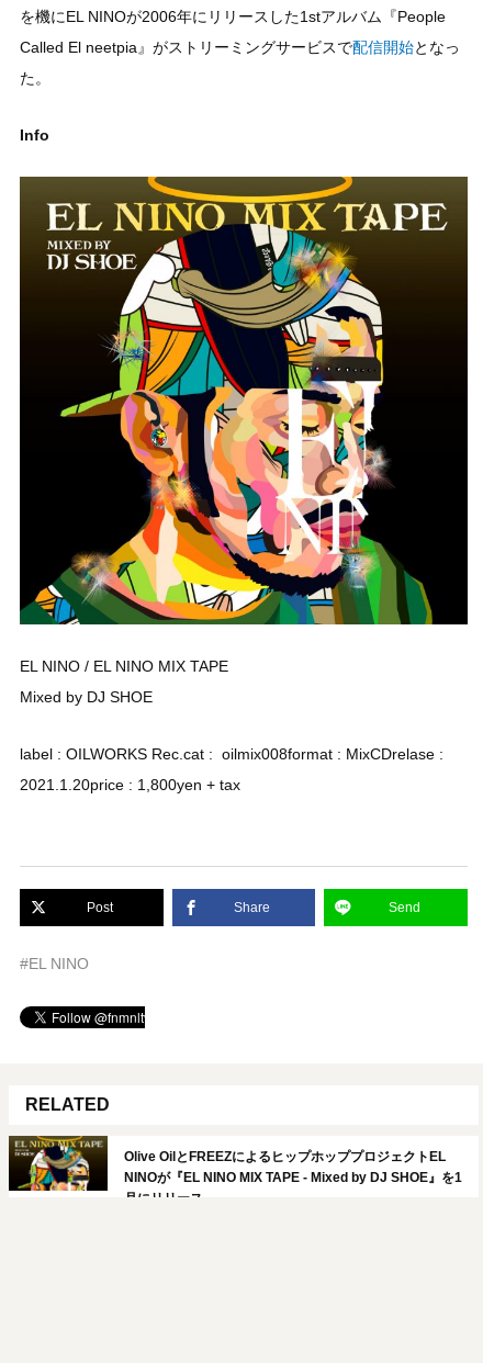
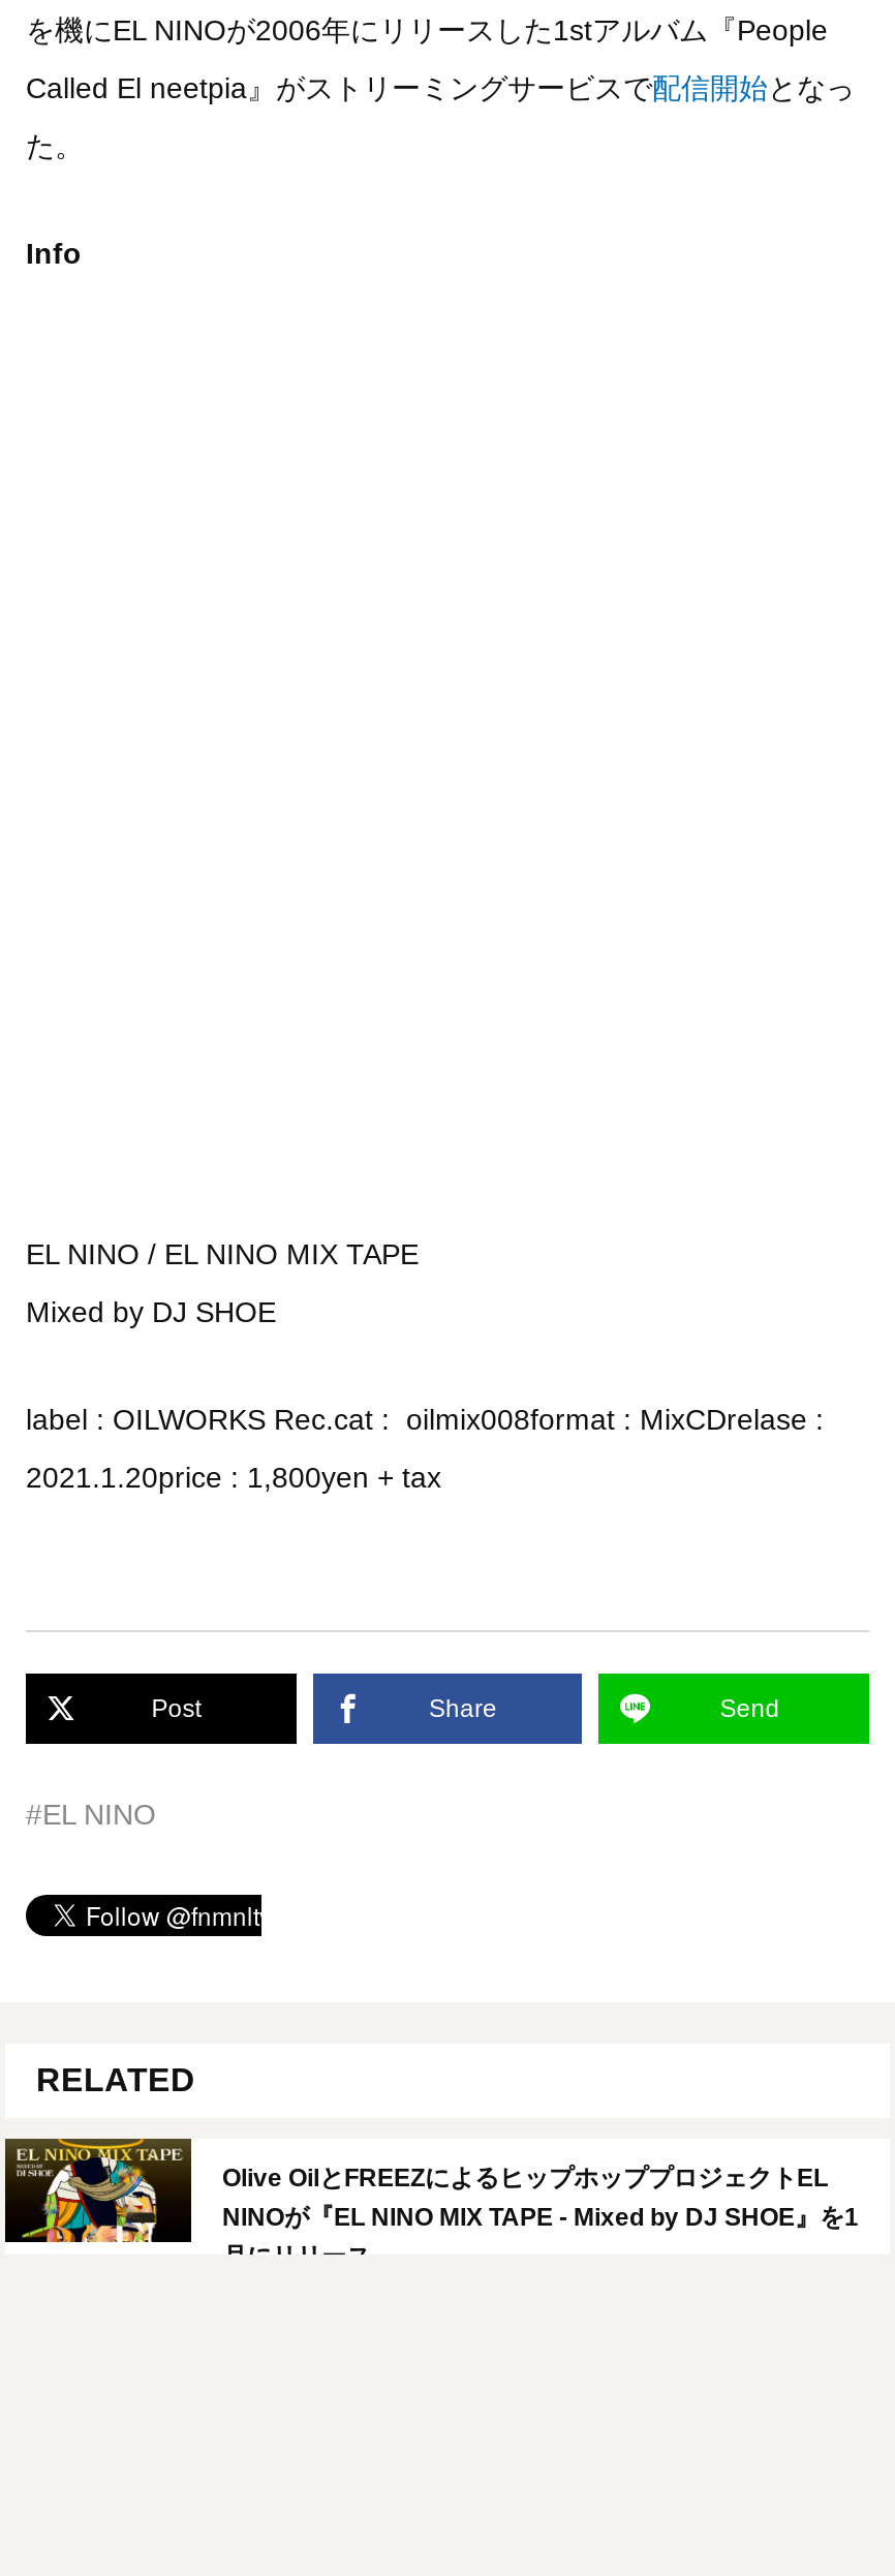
[19,176,469,626] [image] -> none

